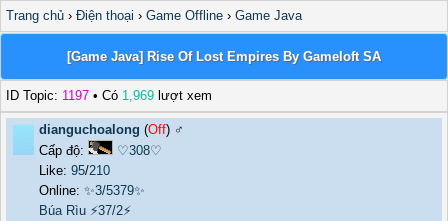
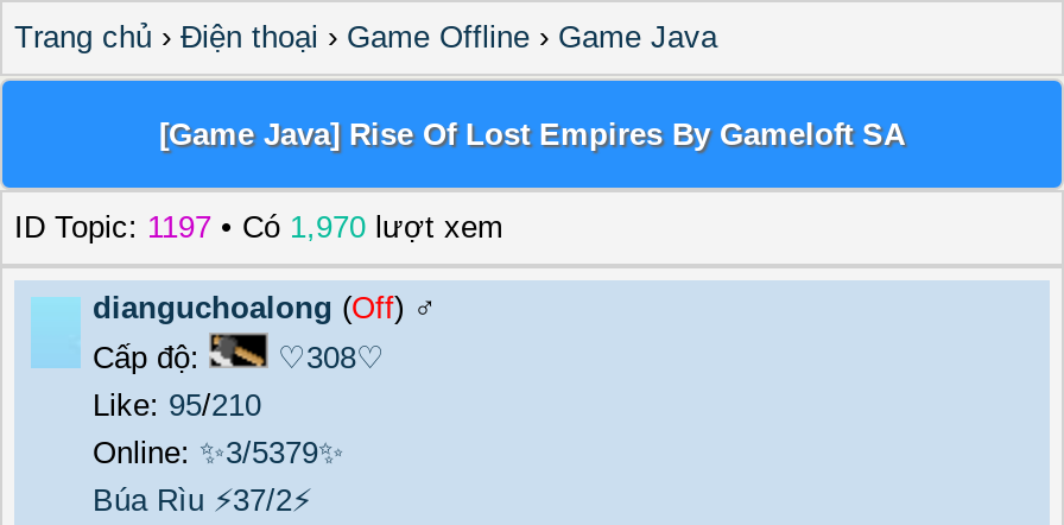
[6,88,212,103] ID Topic: 1197 • Có 1,969 lượt xem -> [14,210,503,246] ID Topic: 1197 • Có 1,970 lượt xem

